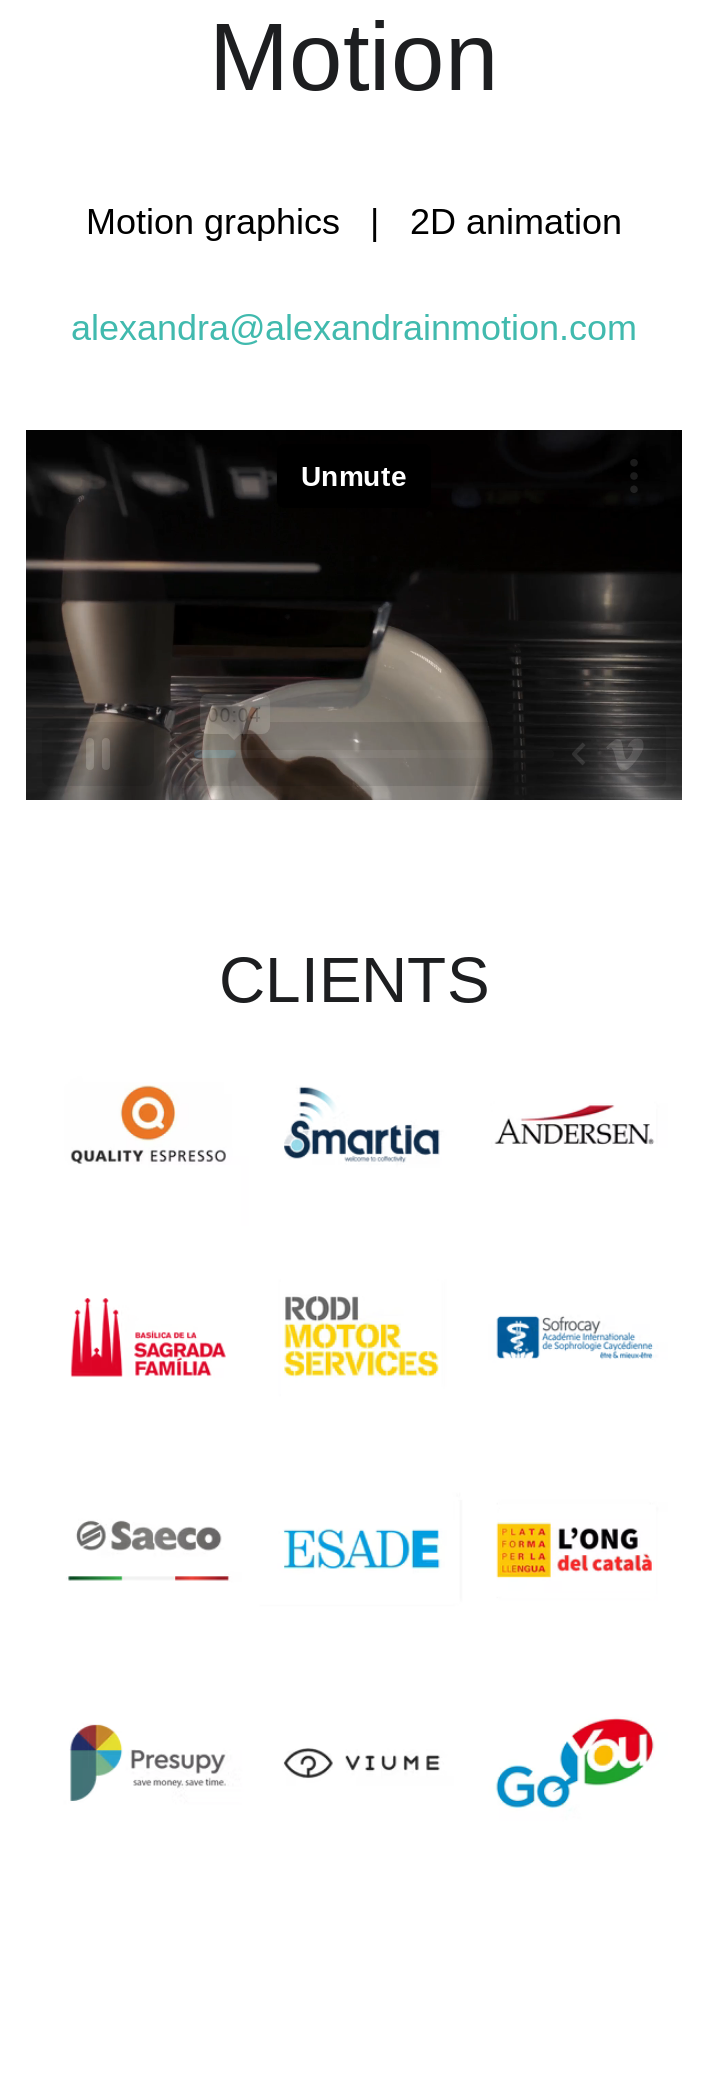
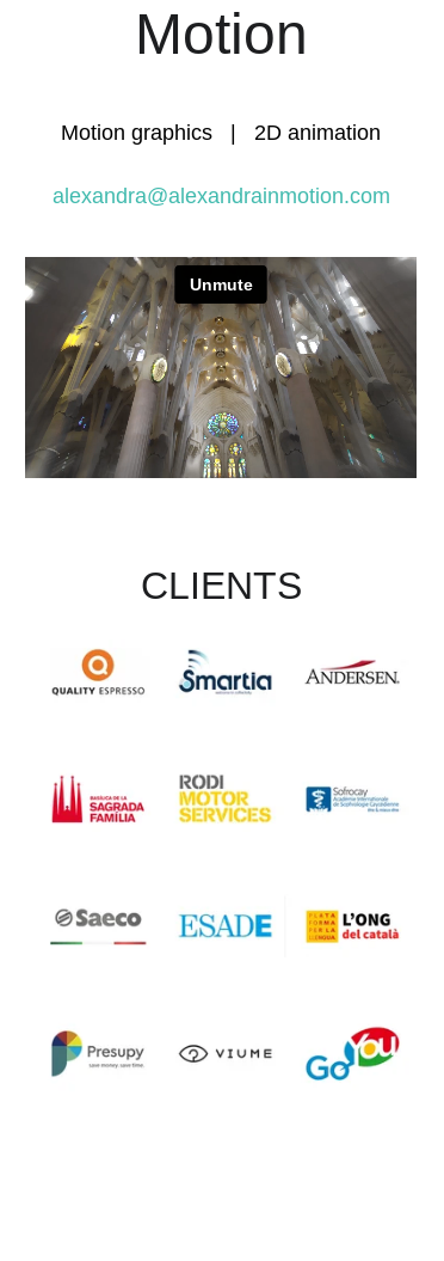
[24,428,682,800] [image] -> [24,256,418,479] [image]

